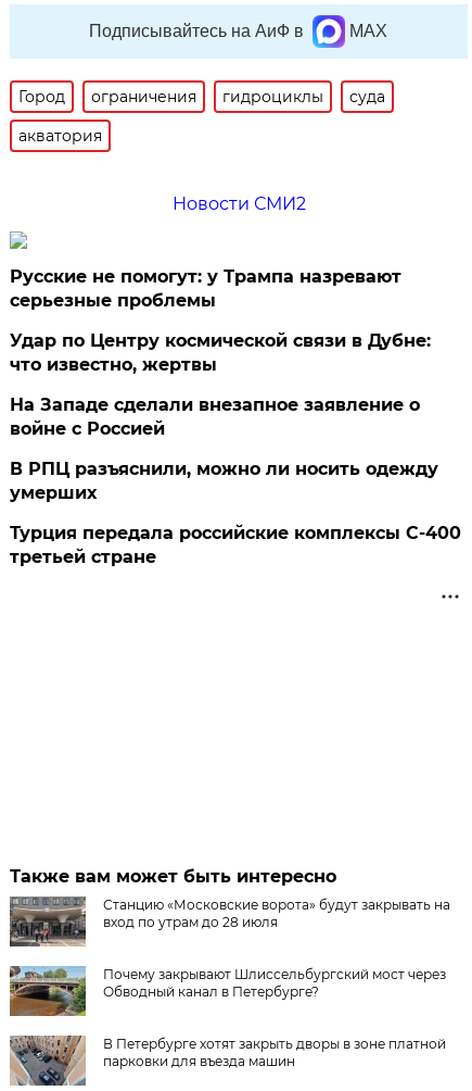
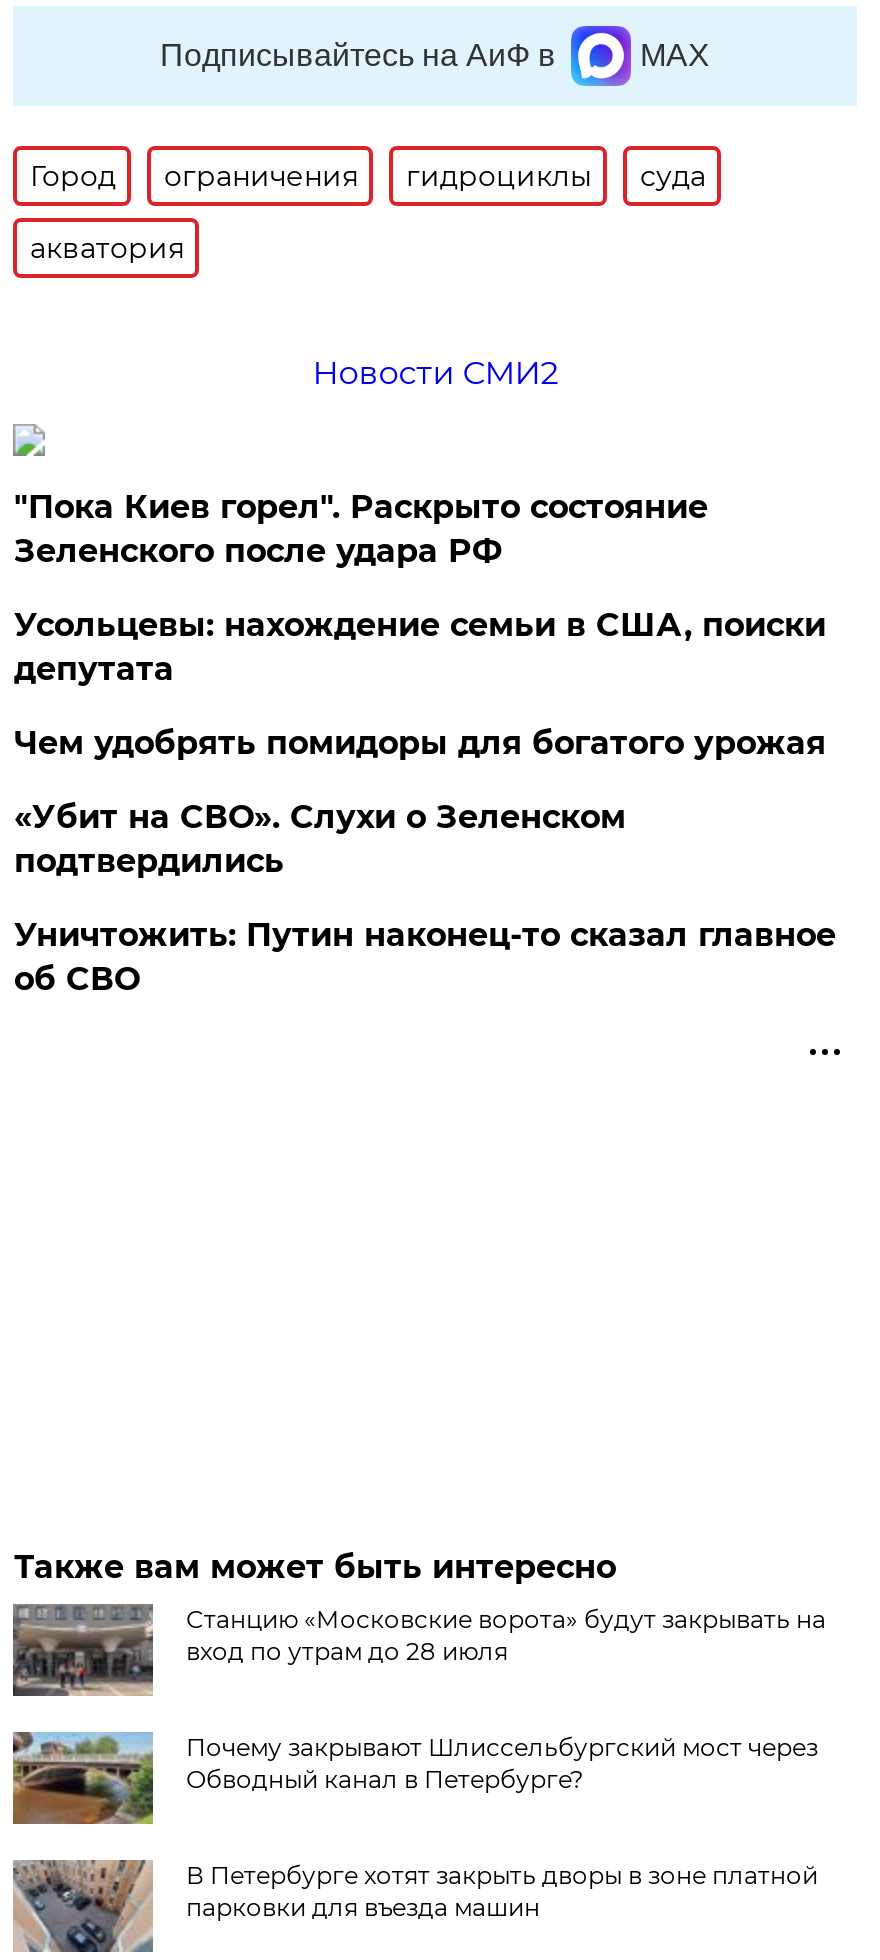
[10,266,402,311] Русские не помогут: у Трампа назревают | серьезные проблемы -> [14,488,708,570] "Пока Киев горел". Раскрыто состояние | Зеленского после удара РФ
[10,330,431,375] Удар по Центру космической связи в Дубне: | что известно, жертвы -> [14,606,826,688] Усольцевы: нахождение семьи в США, поиски | депутата
[10,394,420,439] На Западе сделали внезапное заявление о | войне с Россией -> [14,724,826,762] Чем удобрять помидоры для богатого урожая
[10,459,439,503] В РПЦ разъяснили, можно ли носить одежду | умерших -> [14,798,626,880] «Убит на СВО». Слухи о Зеленском | подтвердились
[10,523,462,567] Турция передала российские комплексы С-400 | третьей стране -> [14,916,836,998] Уничтожить: Путин наконец-то сказал главное | об СВО

